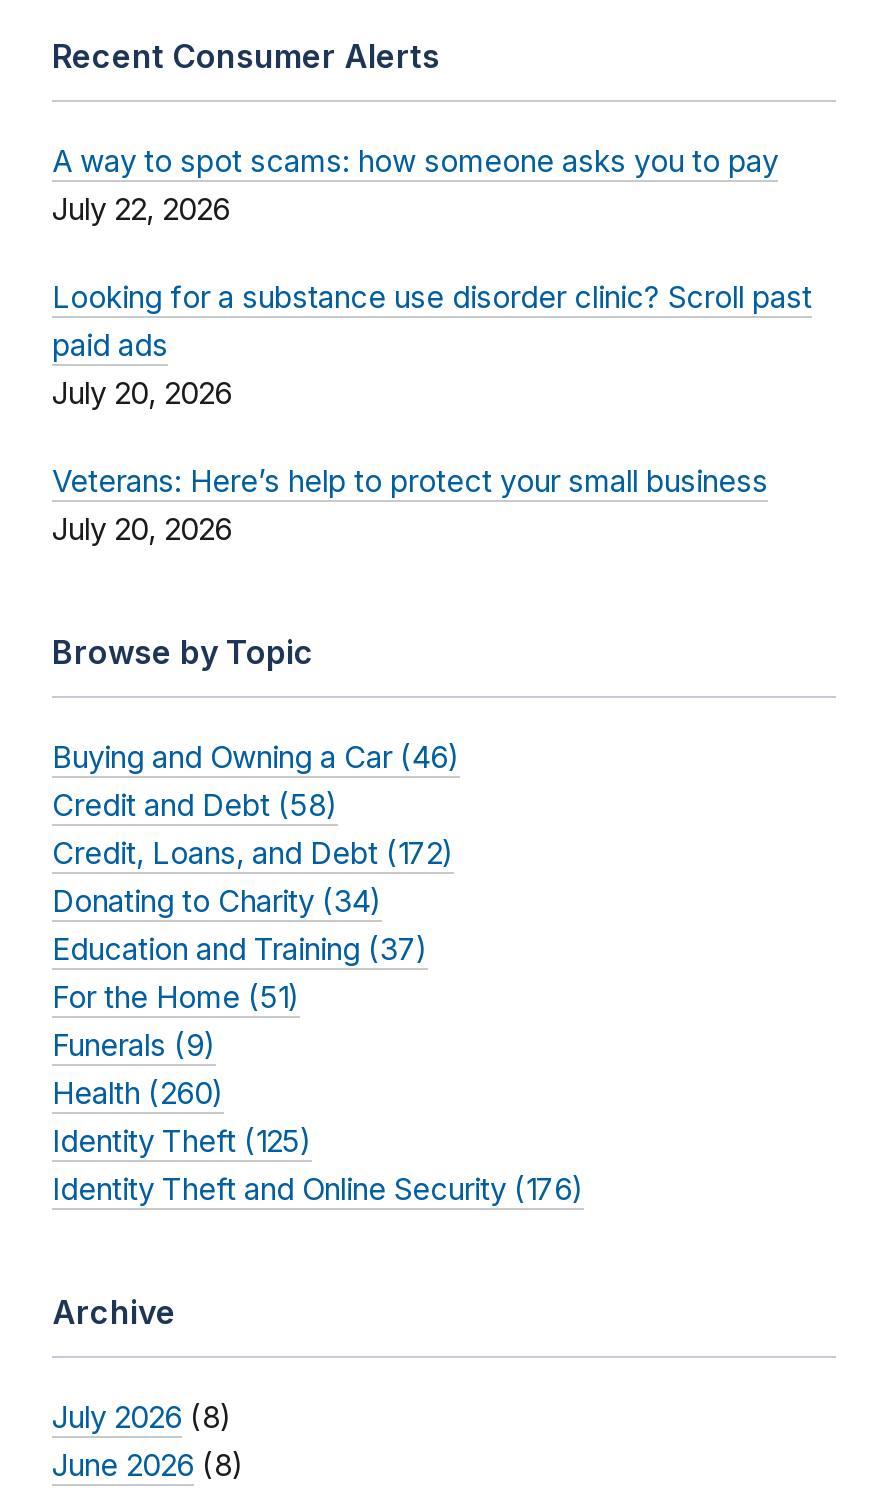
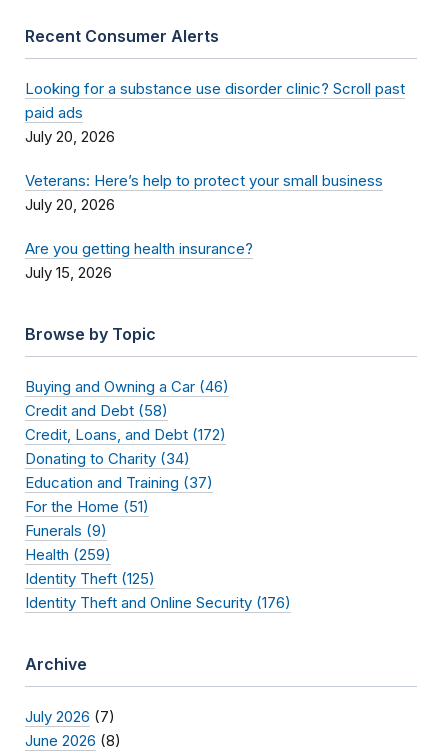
[52,143,778,229] A way to spot scams: how someone asks you to pay | July 22, 2026 -> none
moved [52,279,812,549] -> [25,79,405,214]: Looking for a substance use disorder clinic? Scroll past | paid ads | July 20, 2026 | Veterans: Here’s help to protect your small business | July 20, 2026
none -> [25,239,253,282] Are you getting health insurance? | July 15, 2026
[52,1075,224,1113] Health (260) -> [25,545,111,564] Health (259)
[52,1399,232,1437] July 2026 (8) -> [25,707,115,726] July 2026 (7)

